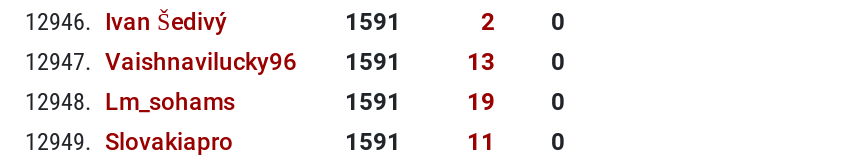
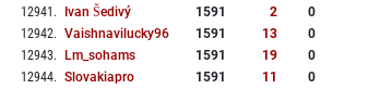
[25,8,227,36] 12946. Ivan Šedivý -> [21,5,131,20] 12941. Ivan Šedivý
[25,48,297,76] 12947. Vaishnavilucky96 -> [21,26,169,41] 12942. Vaishnavilucky96
[25,88,235,116] 12948. Lm_sohams -> [21,48,135,63] 12943. Lm_sohams
[25,128,233,156] 12949. Slovakiapro -> [21,70,134,85] 12944. Slovakiapro

